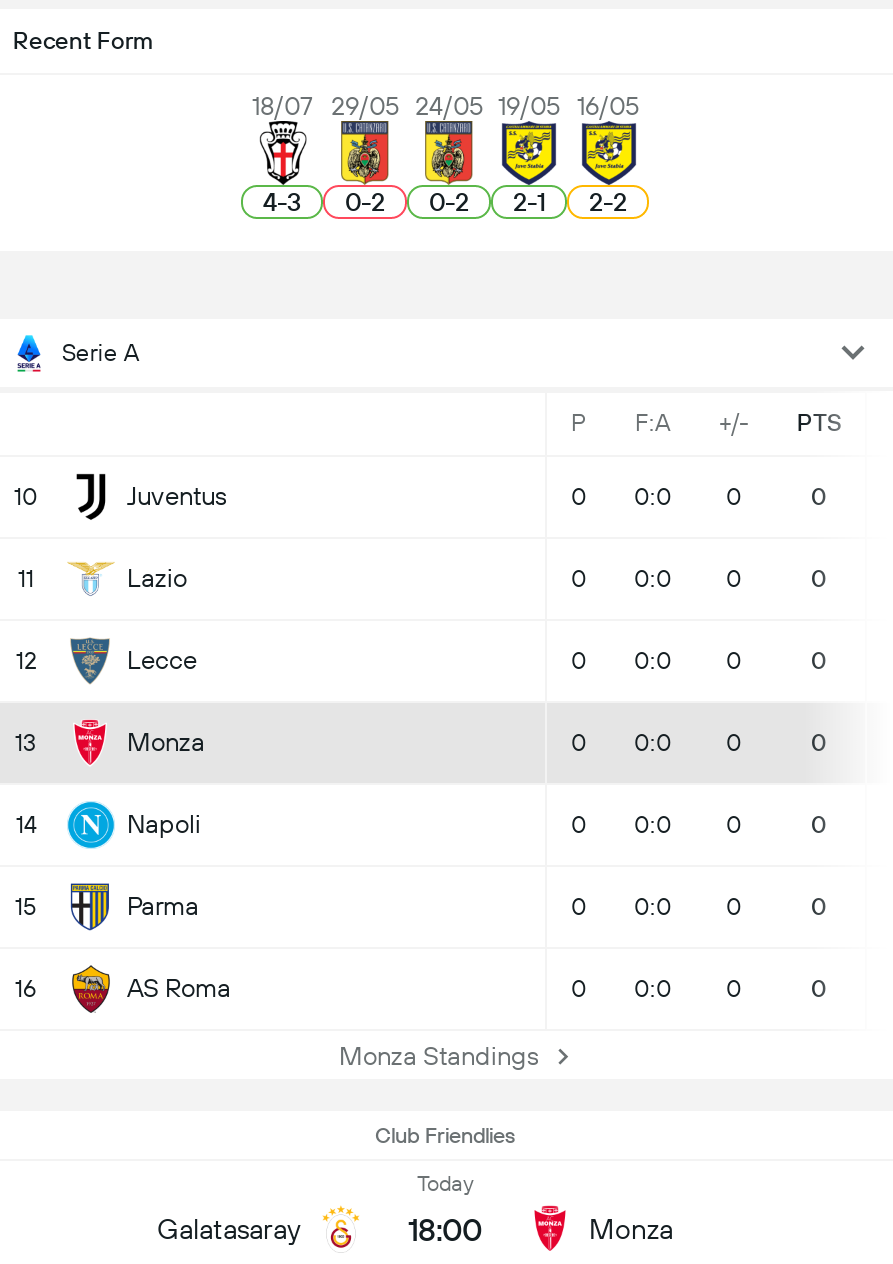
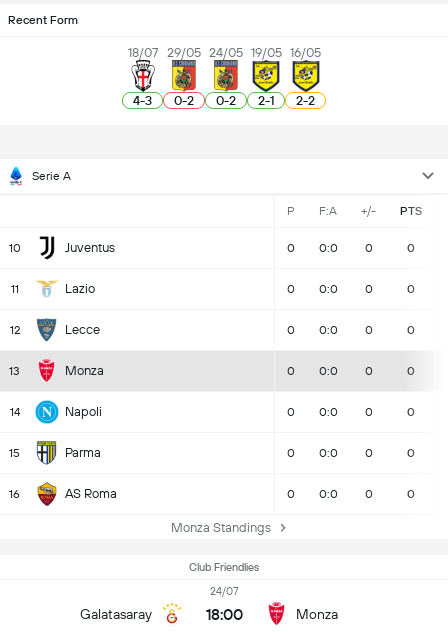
[417,1170,473,1196] Today -> [210,584,238,597] 24/07

